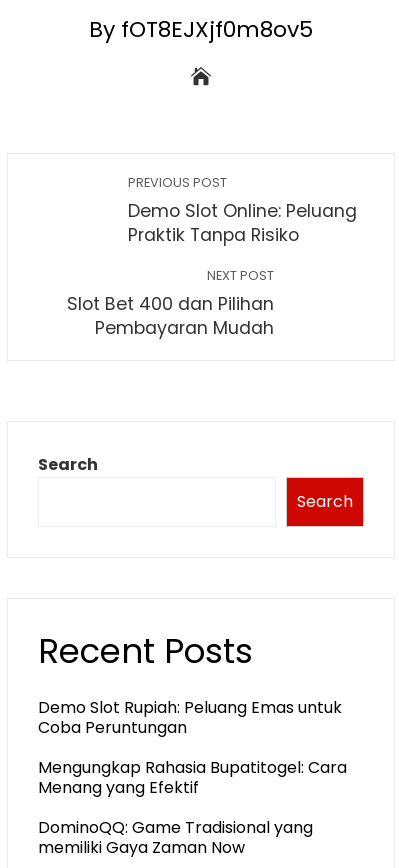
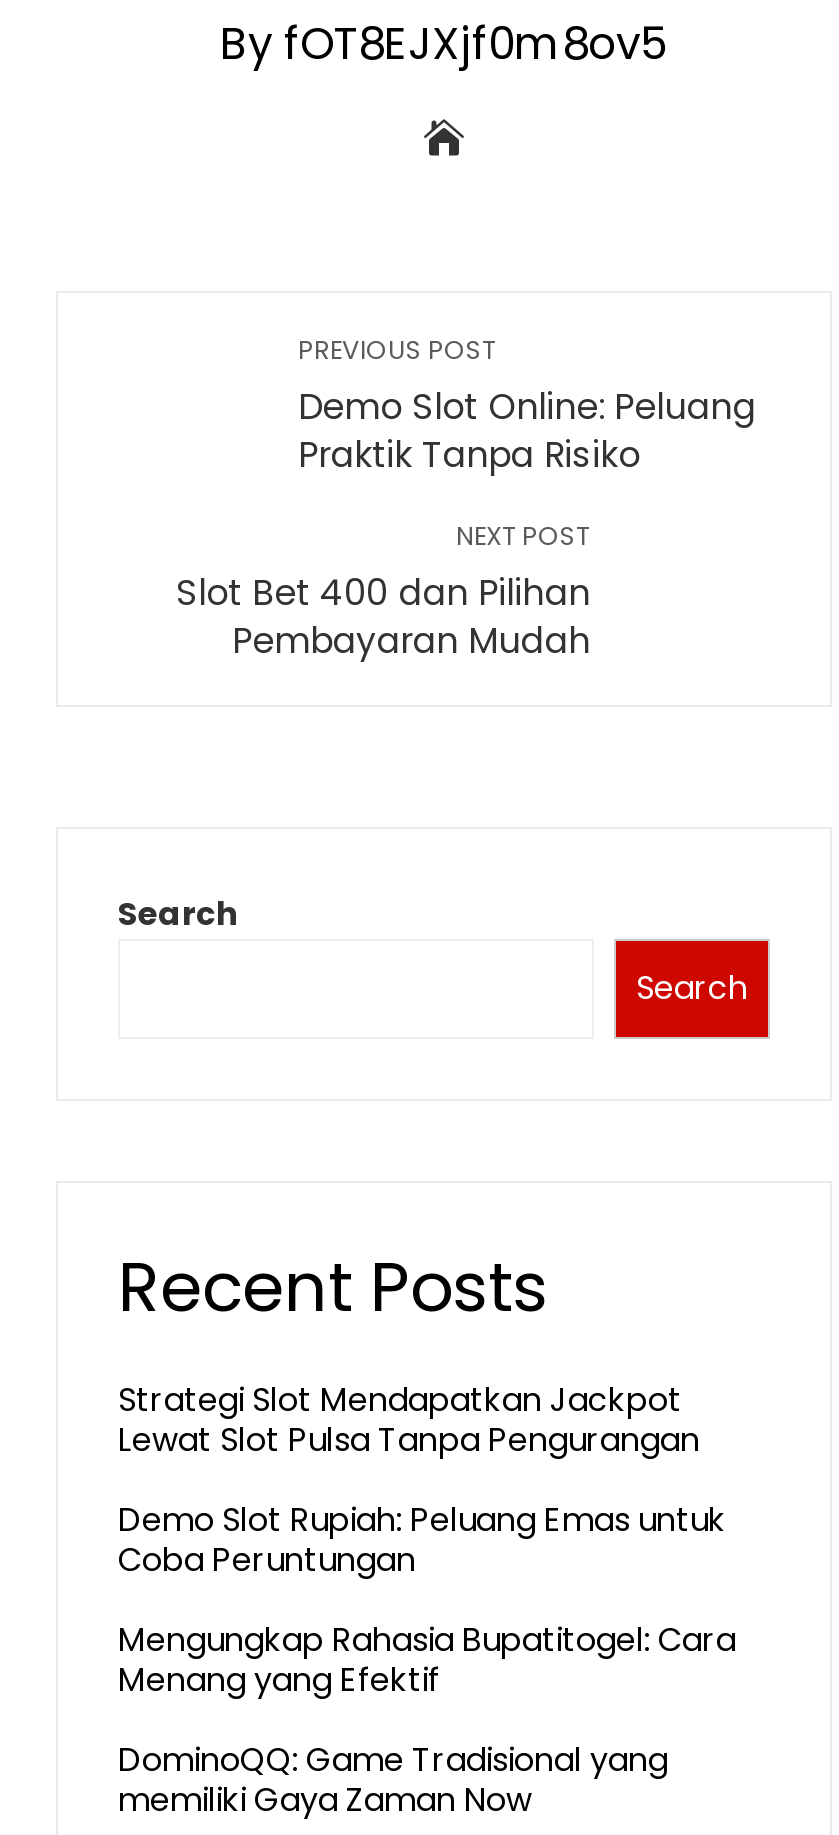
none -> [118,1377,700,1463] Strategi Slot Mendapatkan Jackpot | Lewat Slot Pulsa Tanpa Pengurangan

